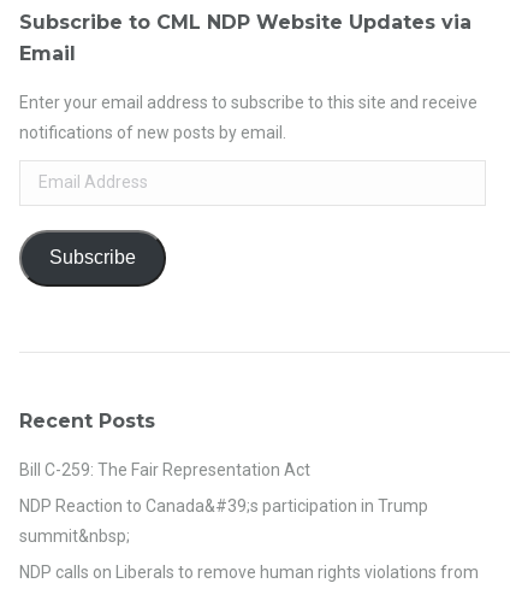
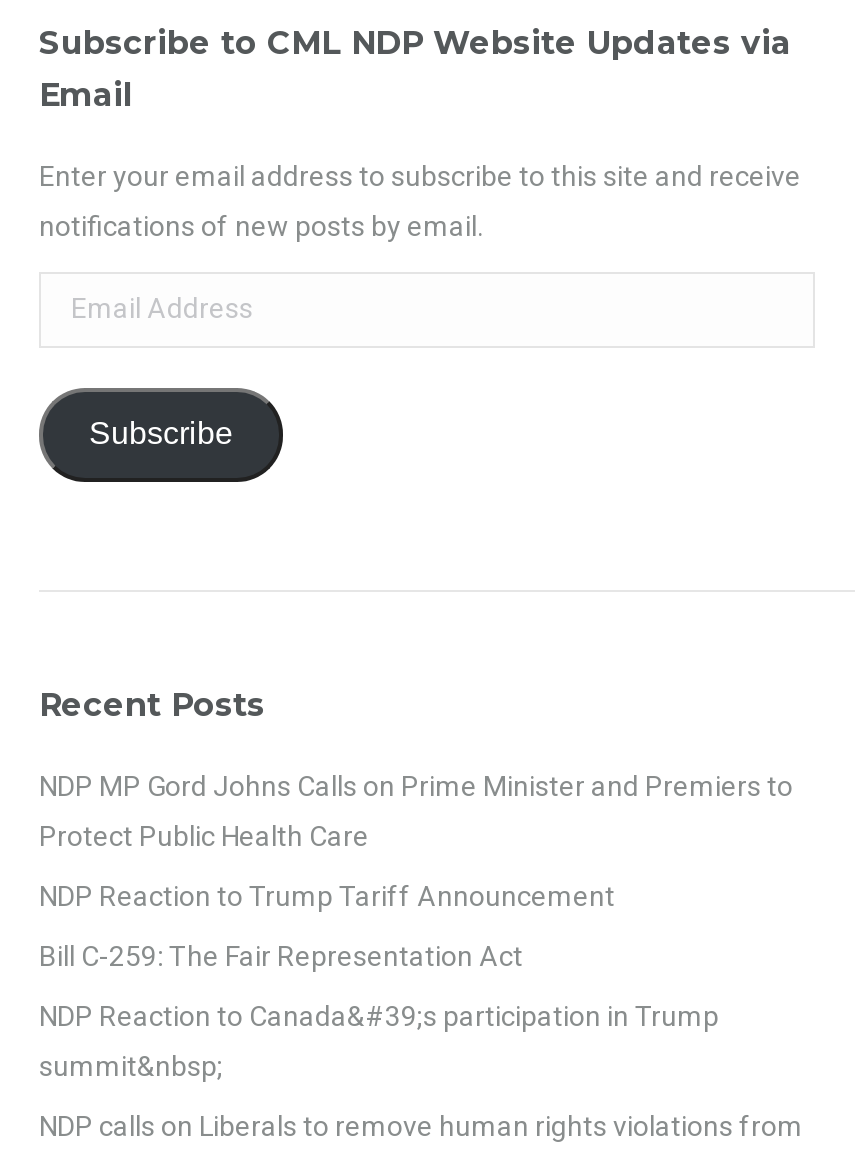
none -> [39,769,793,911] NDP MP Gord Johns Calls on Prime Minister and Premiers to | Protect Public Health Care | NDP Reaction to Trump Tariff Announcement

